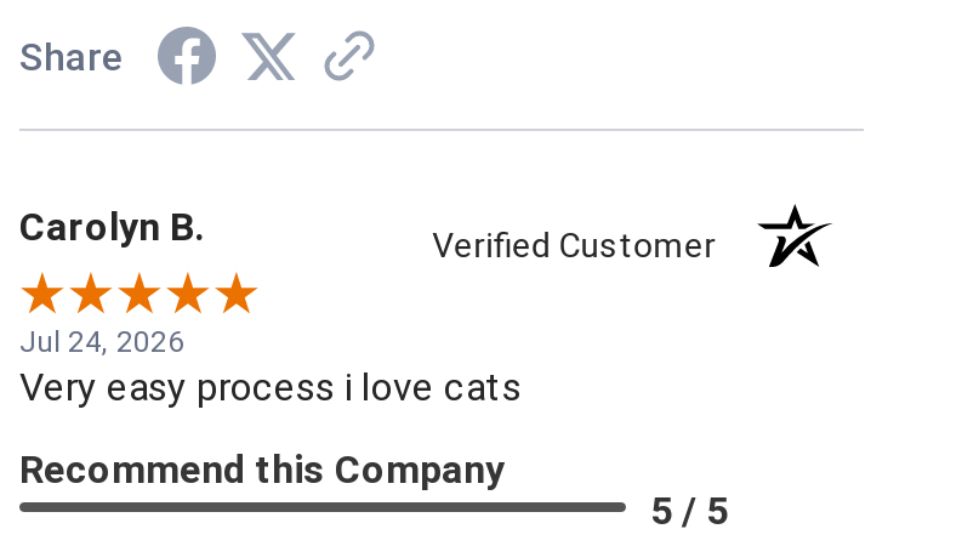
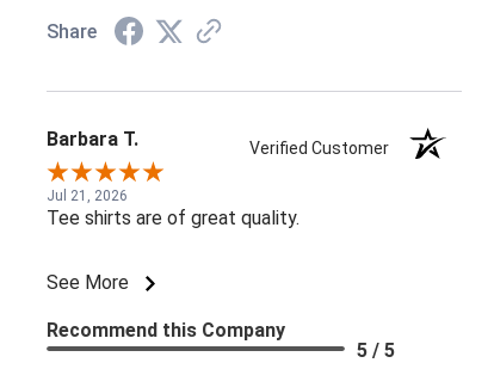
[19,203,204,249] Carolyn B. -> [47,128,138,150] Barbara T.
[19,325,522,410] Jul 24, 2026 | Very easy process i love cats -> [47,187,300,294] Jul 21, 2026 | Tee shirts are of great quality. | See More

